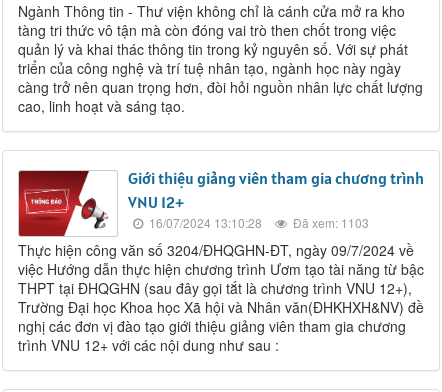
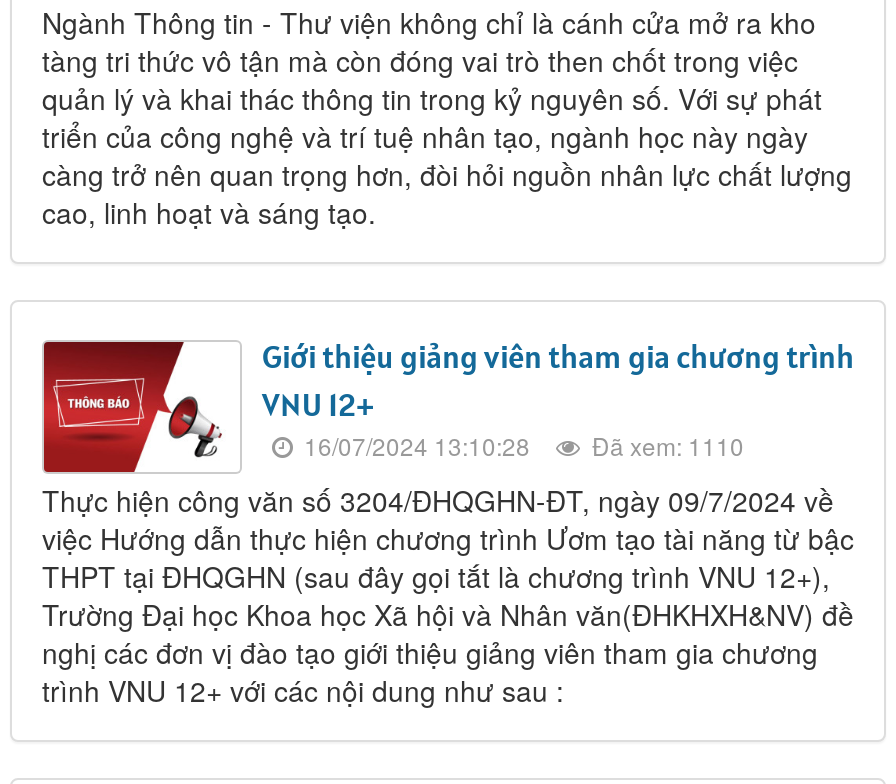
[146,214,369,231] 16/07/2024 13:10:28 Đã xem: 1103 -> [298,428,744,462] 16/07/2024 13:10:28 Đã xem: 1110

